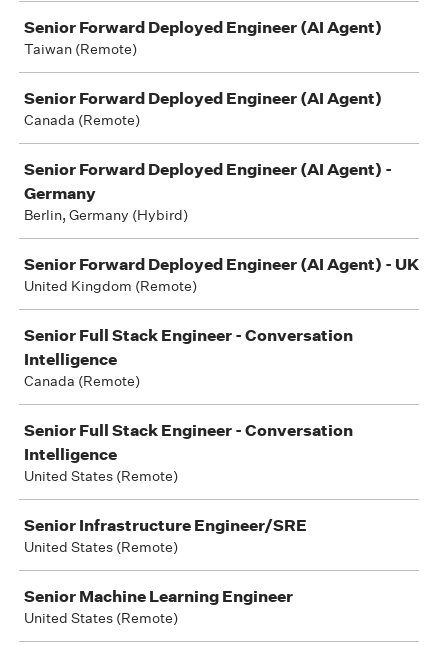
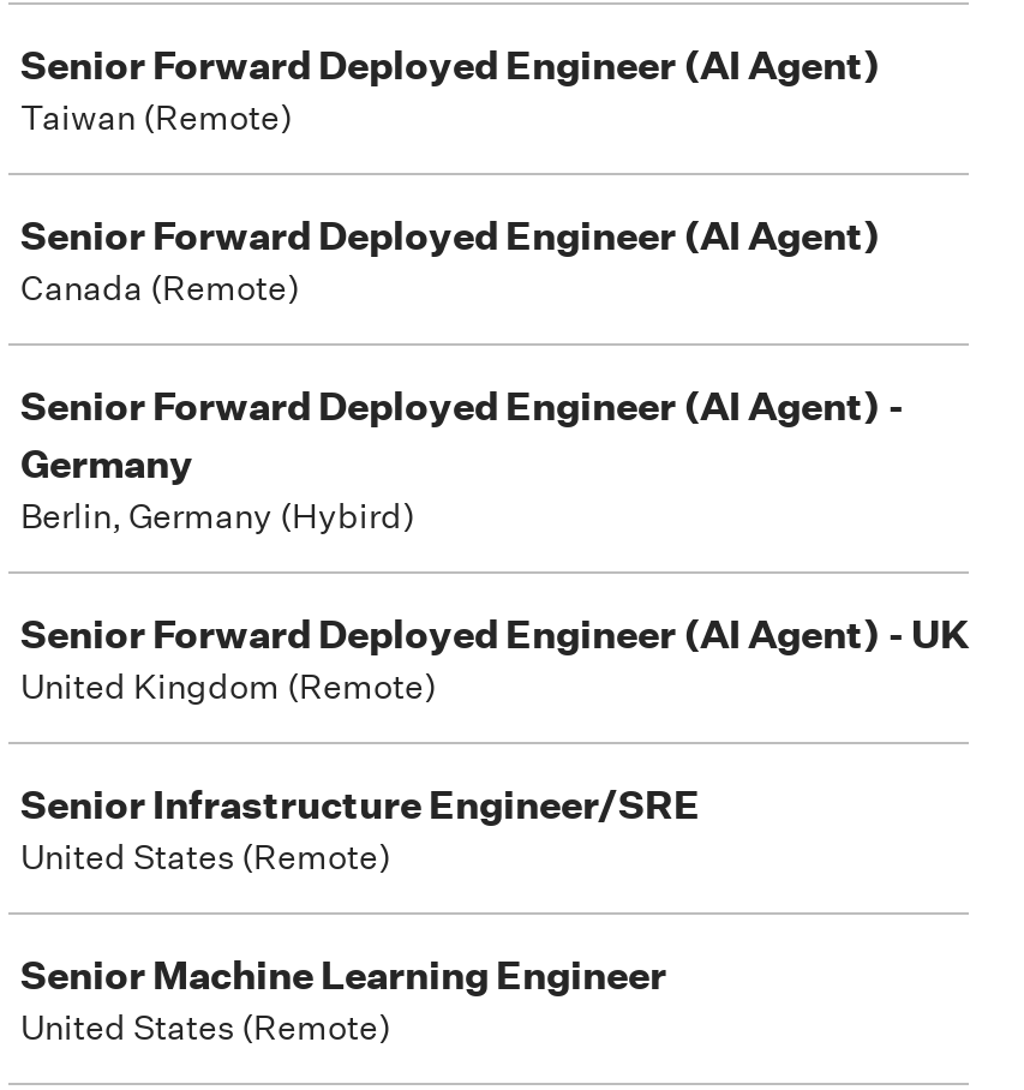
[24,325,353,485] Senior Full Stack Engineer - Conversation | Intelligence | Canada (Remote) | Senior Full Stack Engineer - Conversation | Intelligence | United States (Remote) -> none

